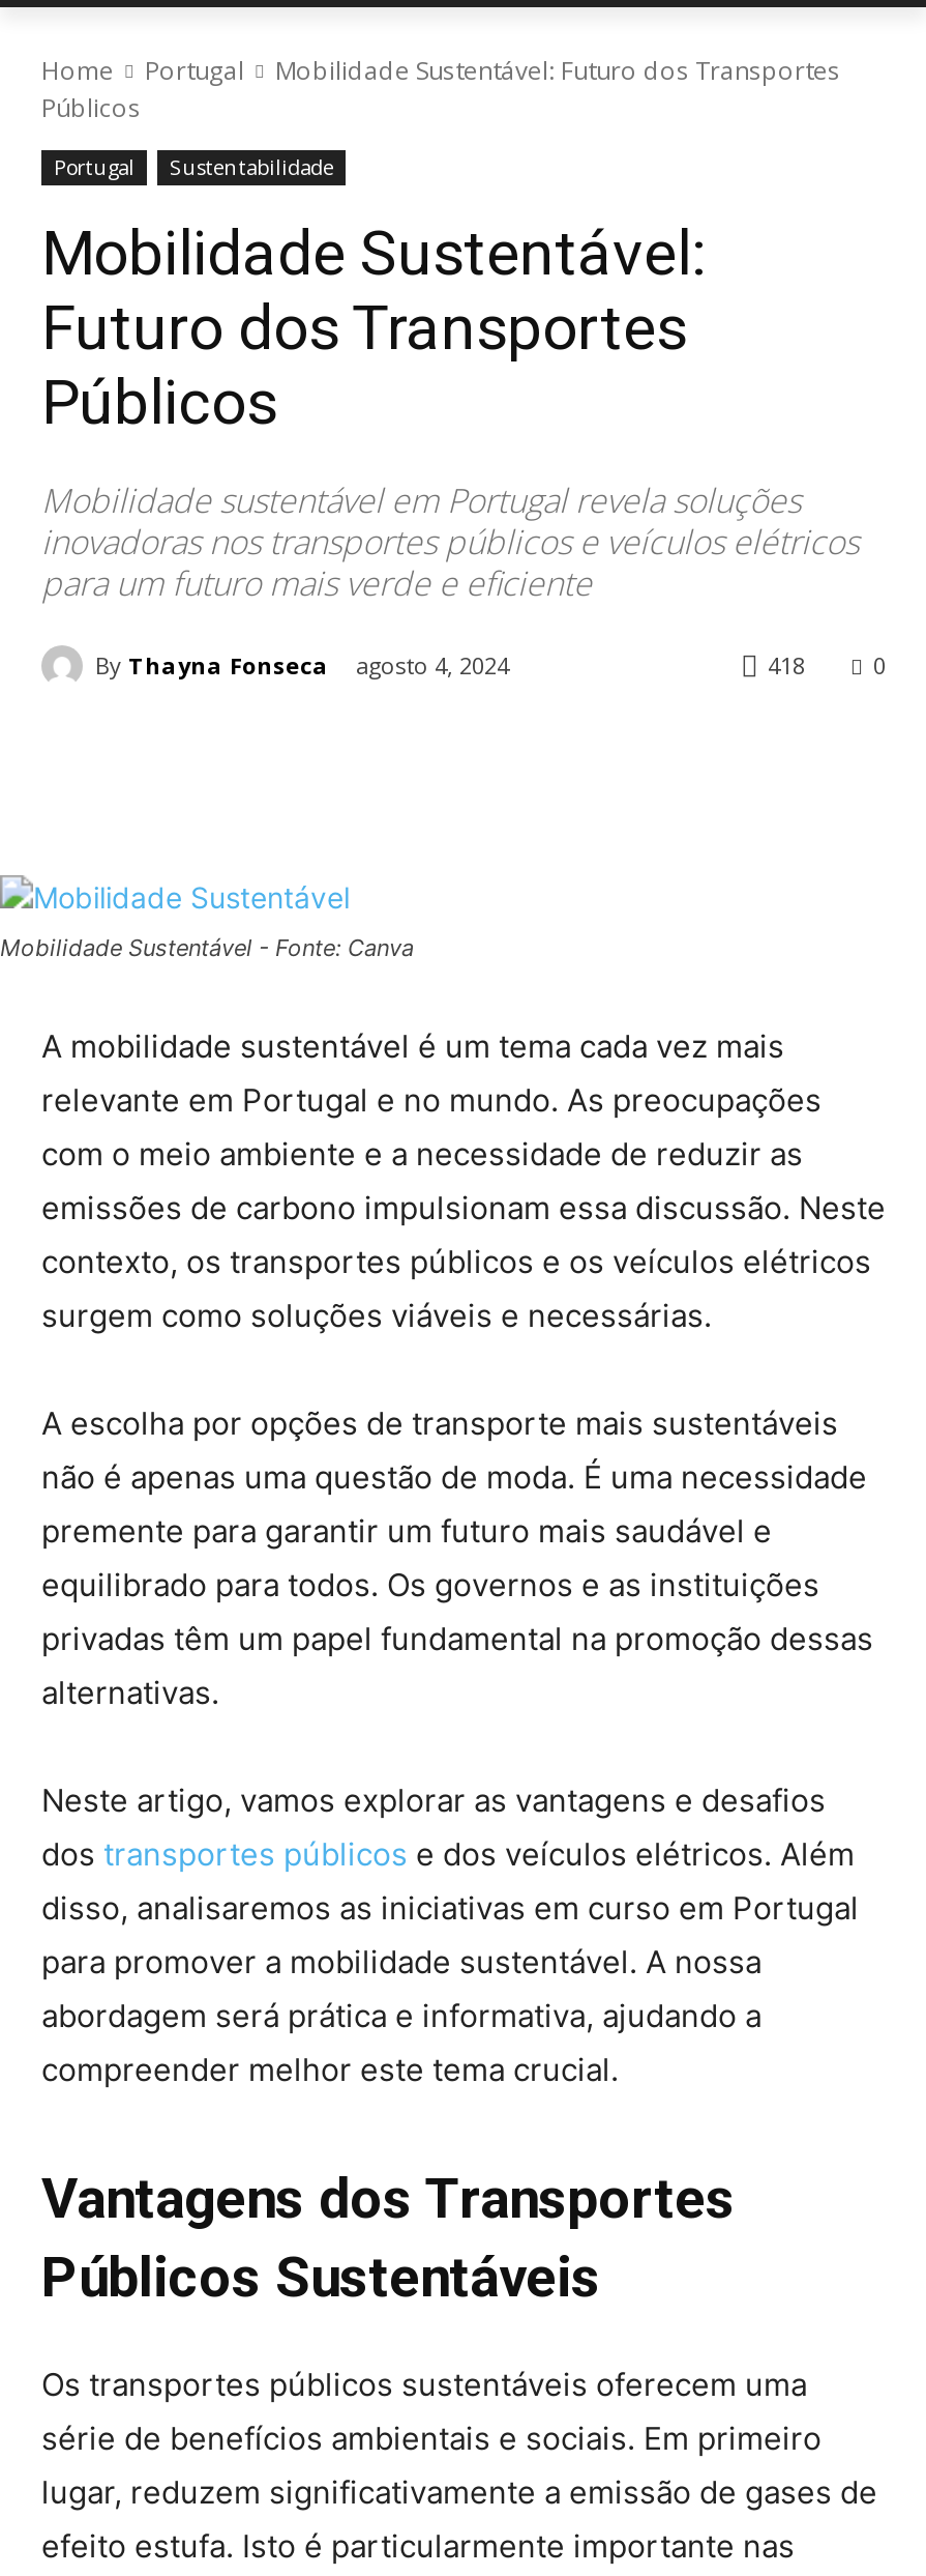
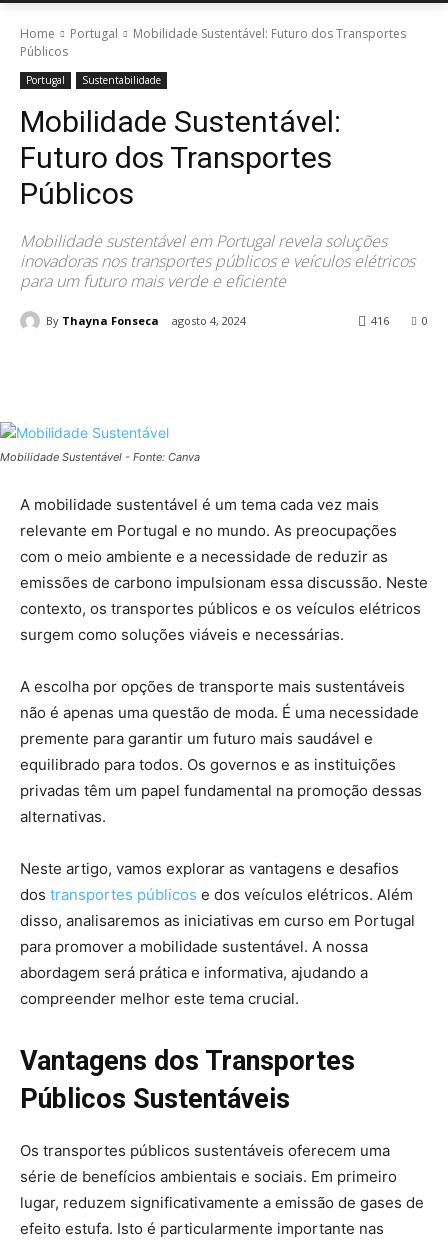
[768,650,805,681] 418 -> [371,313,389,328] 416

